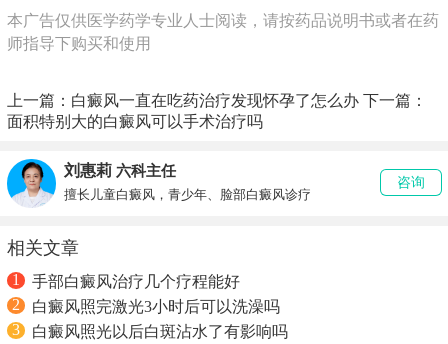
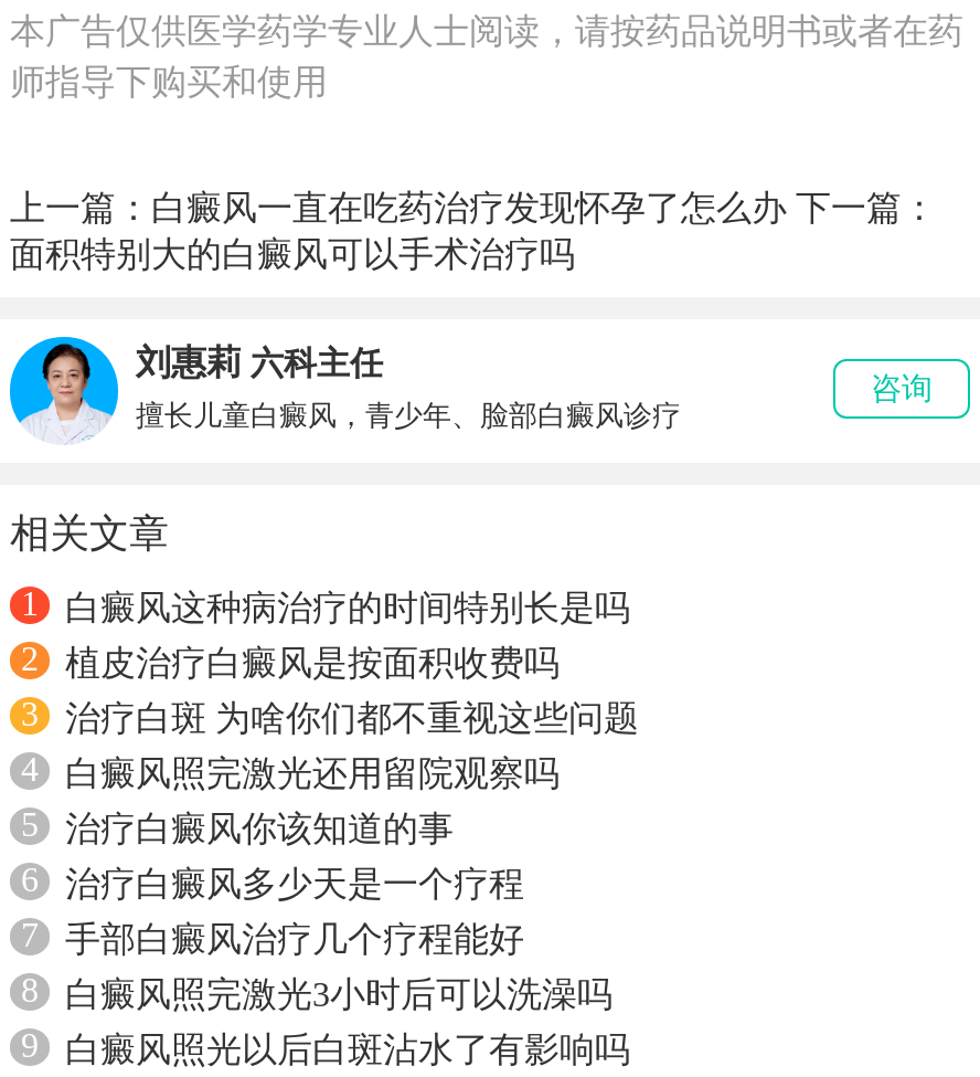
none -> [21,589,639,953] 白癜风这种病治疗的时间特别长是吗 | 2 | 植皮治疗白癜风是按面积收费吗 | 3 | 治疗白斑 为啥你们都不重视这些问题 | 4 | 白癜风照完激光还用留院观察吗 | 5 | 治疗白癜风你该知道的事 | 6 | 治疗白癜风多少天是一个疗程 | 7
[12,296,280,315] 2 白癜风照完激光3小时后可以洗澡吗 -> [21,971,612,1013] 8 白癜风照完激光3小时后可以洗澡吗
[12,321,288,340] 3 白癜风照光以后白斑沾水了有影响吗 -> [21,1026,630,1068] 9 白癜风照光以后白斑沾水了有影响吗

